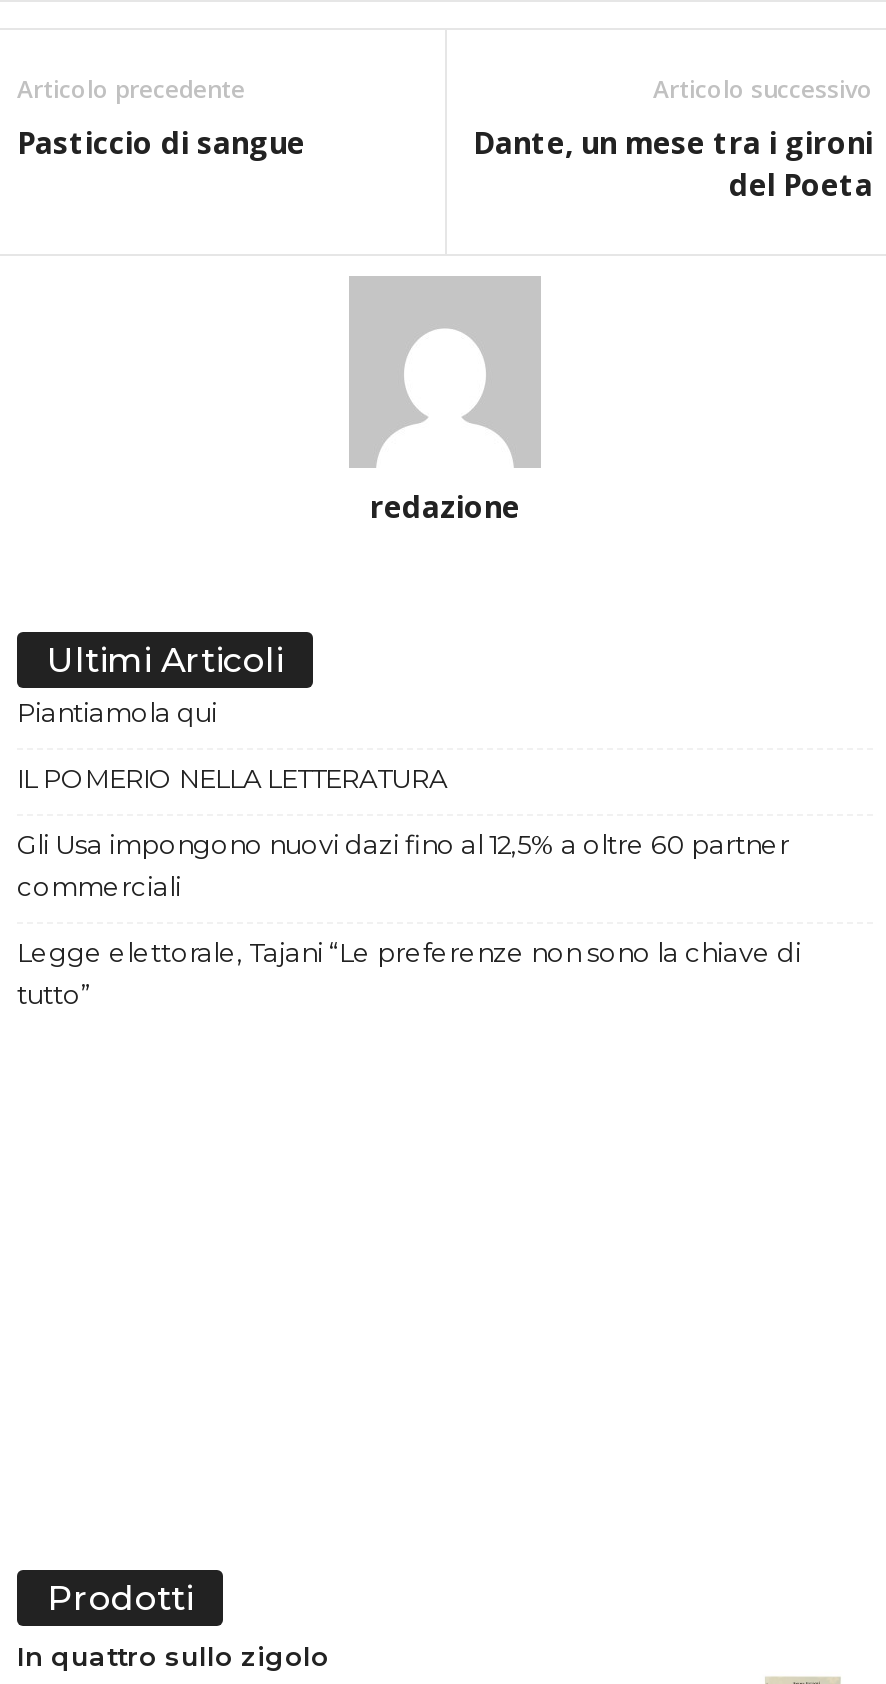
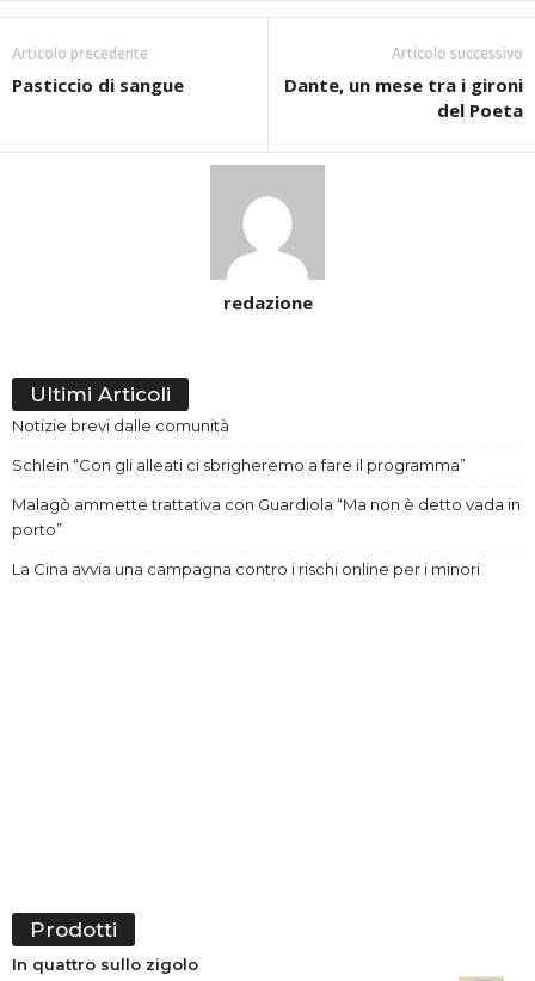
[17,696,217,728] Piantiamola qui -> [12,416,229,435] Notizie brevi dalle comunità
[17,762,447,794] IL POMERIO NELLA LETTERATURA -> [12,455,466,474] Schlein “Con gli alleati ci sbrigheremo a fare il programma”
[17,828,789,902] Gli Usa impongono nuovi dazi fino al 12,5% a oltre 60 partner | commerciali -> [12,495,521,539] Malagò ammette trattativa con Guardiola “Ma non è detto vada in | porto”
[17,936,801,1010] Legge elettorale, Tajani “Le preferenze non sono la chiave di | tutto” -> [12,559,480,578] La Cina avvia una campagna contro i rischi online per i minori

